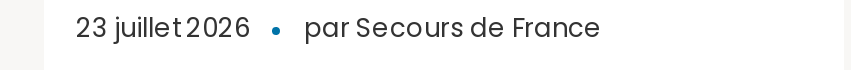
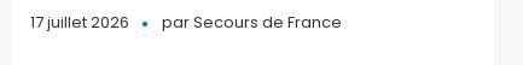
[76,9,602,47] 23 juillet 2026 par Secours de France -> [30,11,342,34] 17 juillet 2026 par Secours de France

